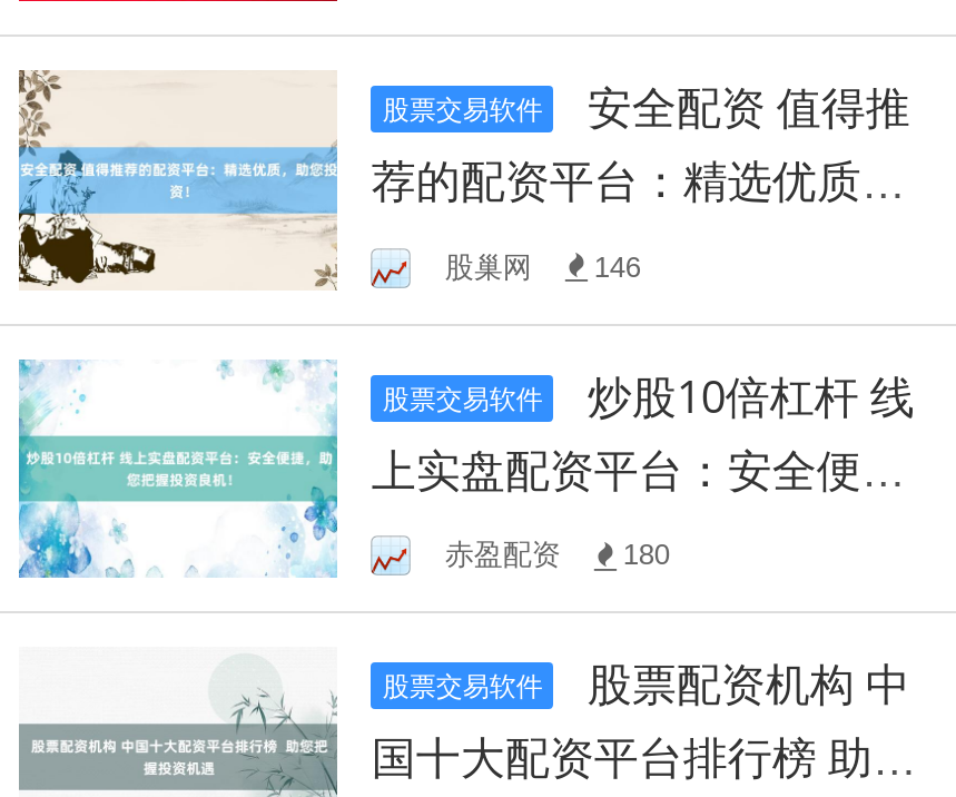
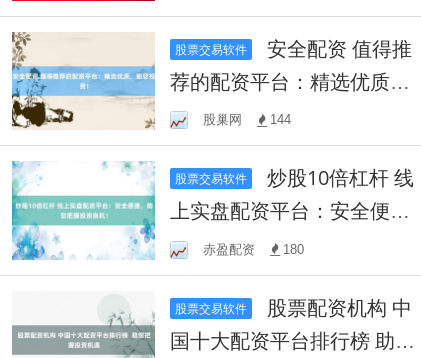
[594,250,641,283] 146 -> [270,112,291,127] 144

